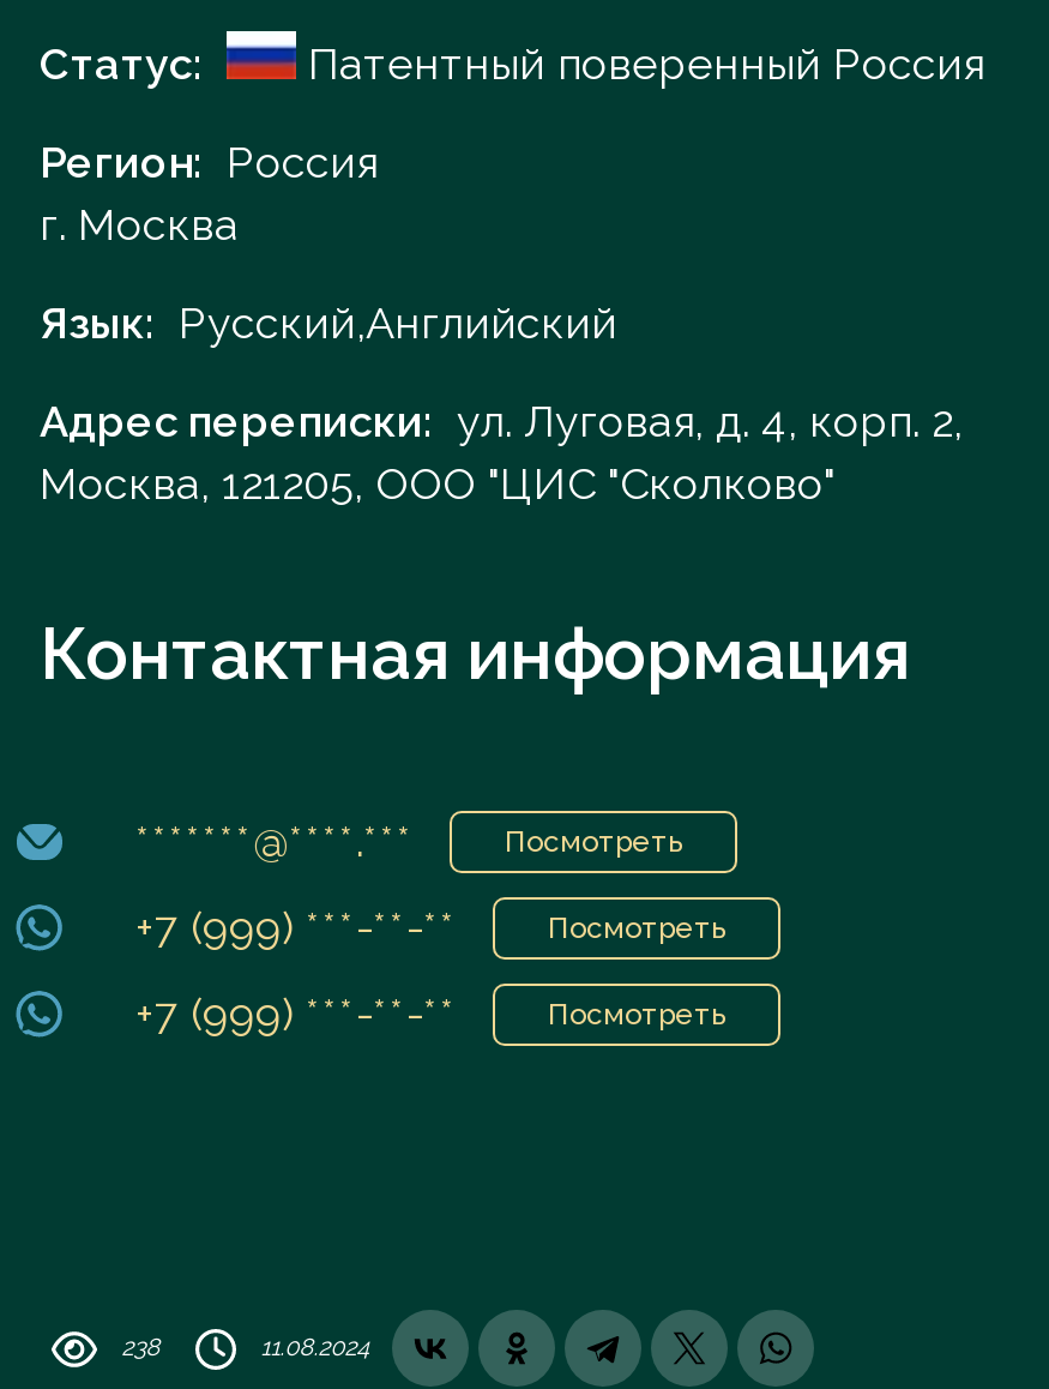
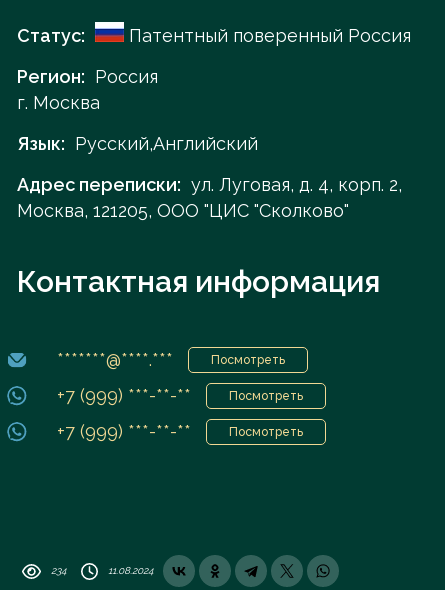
[121,1334,160,1360] 238 -> [51,565,66,576] 234

